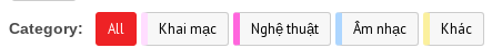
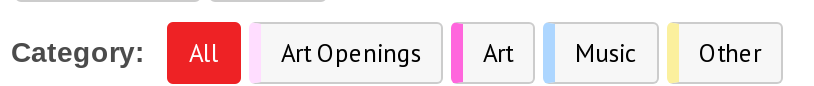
[159,20,472,37] Khai mạc | Nghệ thuật | Âm nhạc | Khác -> [281,36,761,68] Art Openings | Art | Music | Other

